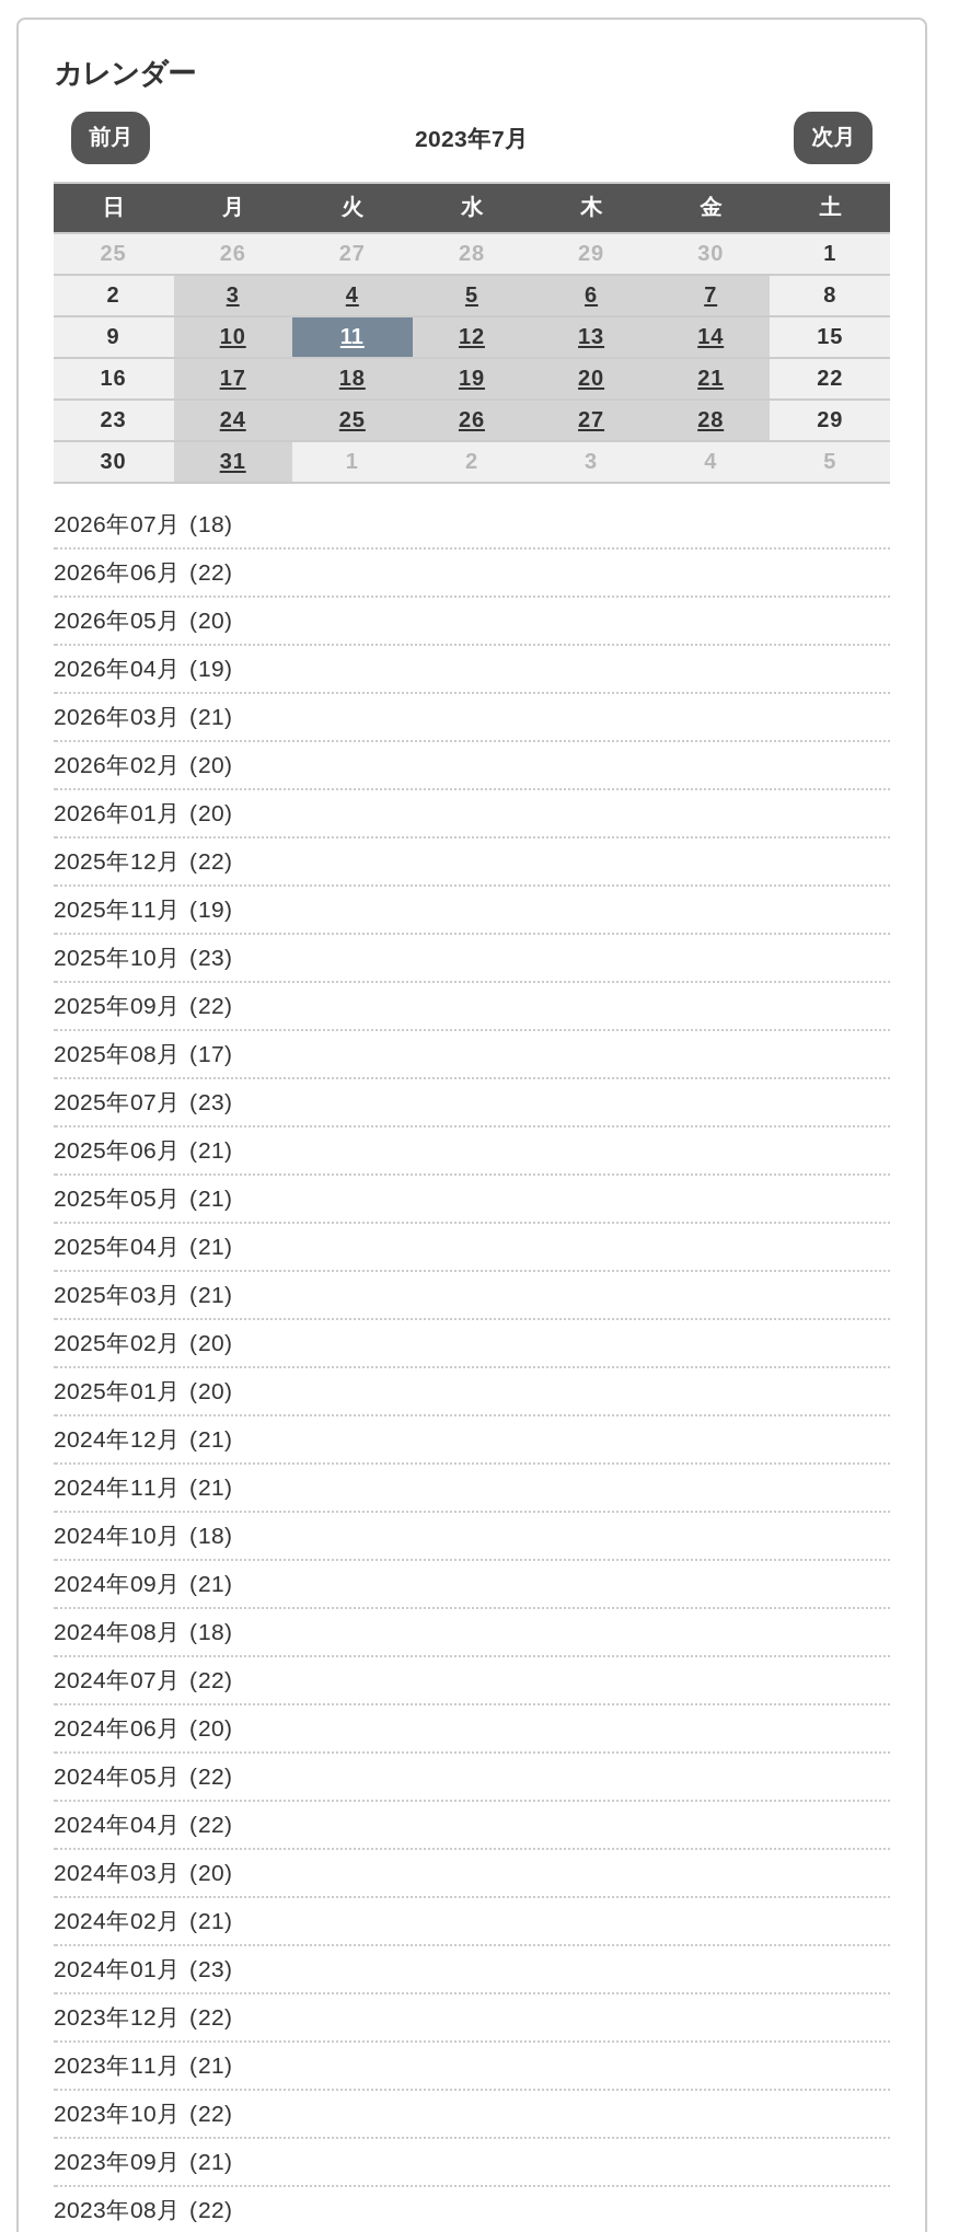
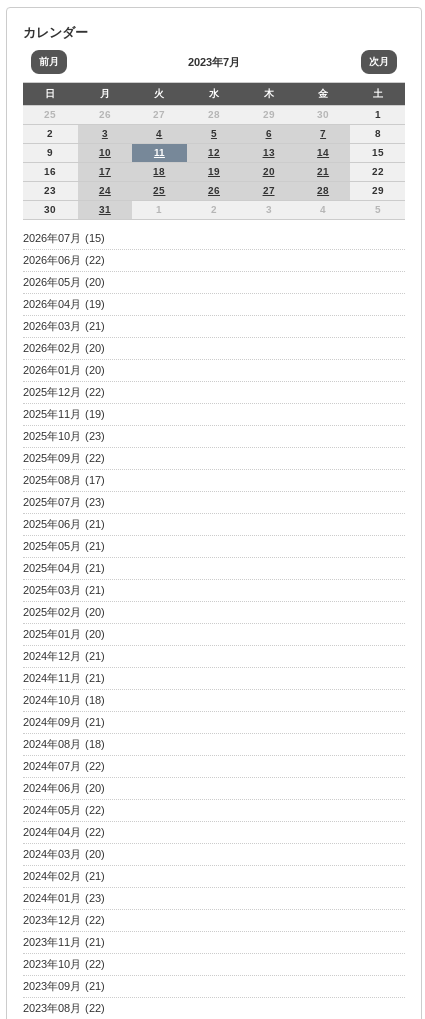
[54,510,233,536] 2026年07月 (18) -> [23,232,105,244] 2026年07月 (15)

